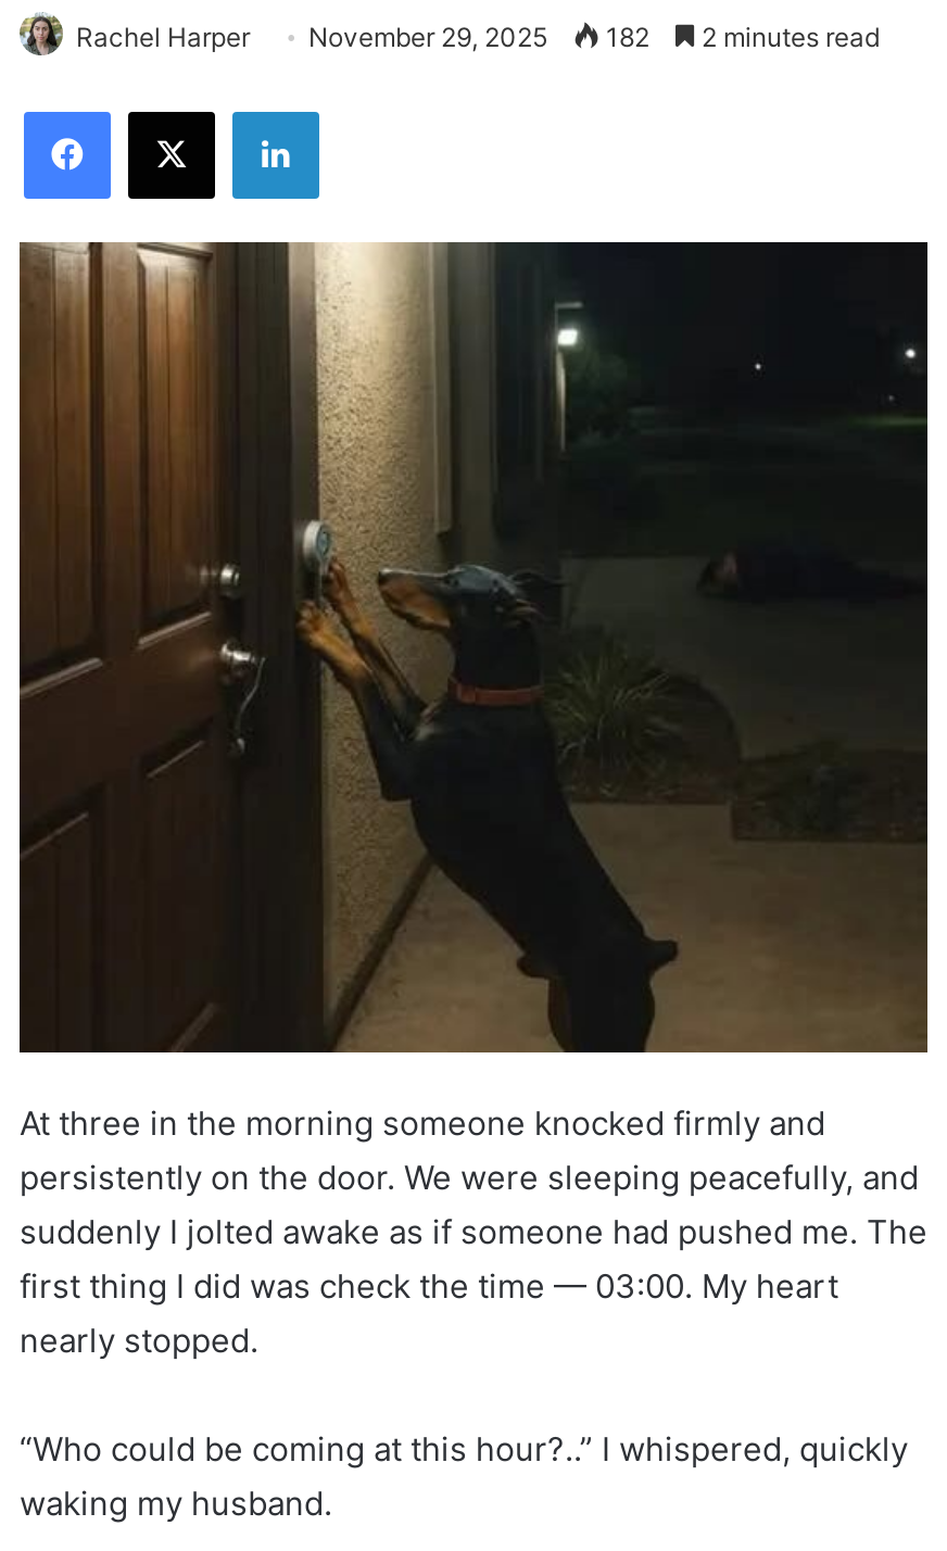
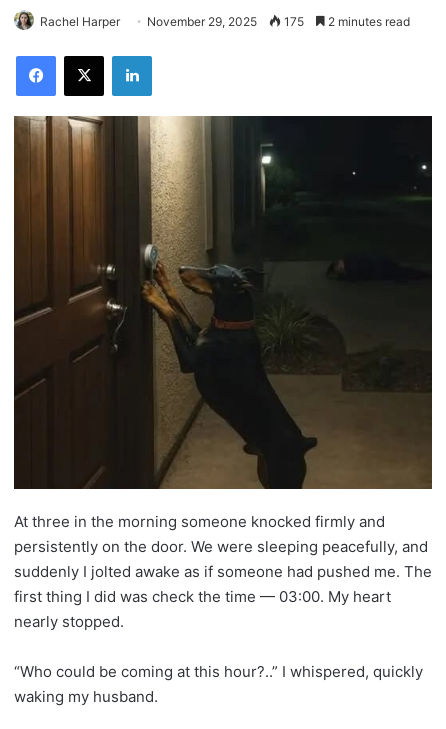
[76,21,880,53] Rachel Harper November 29, 2025 182 2 minutes read -> [40,14,410,29] Rachel Harper November 29, 2025 175 2 minutes read

